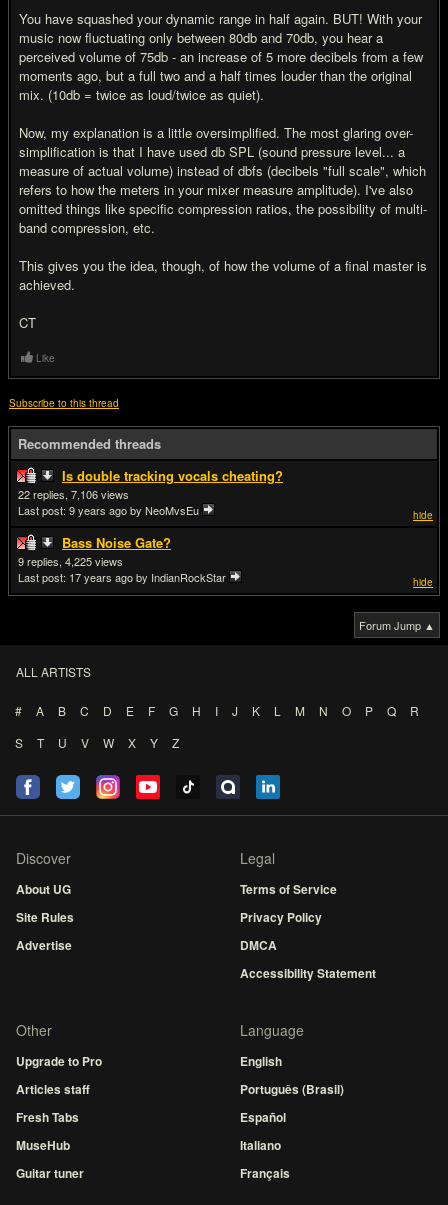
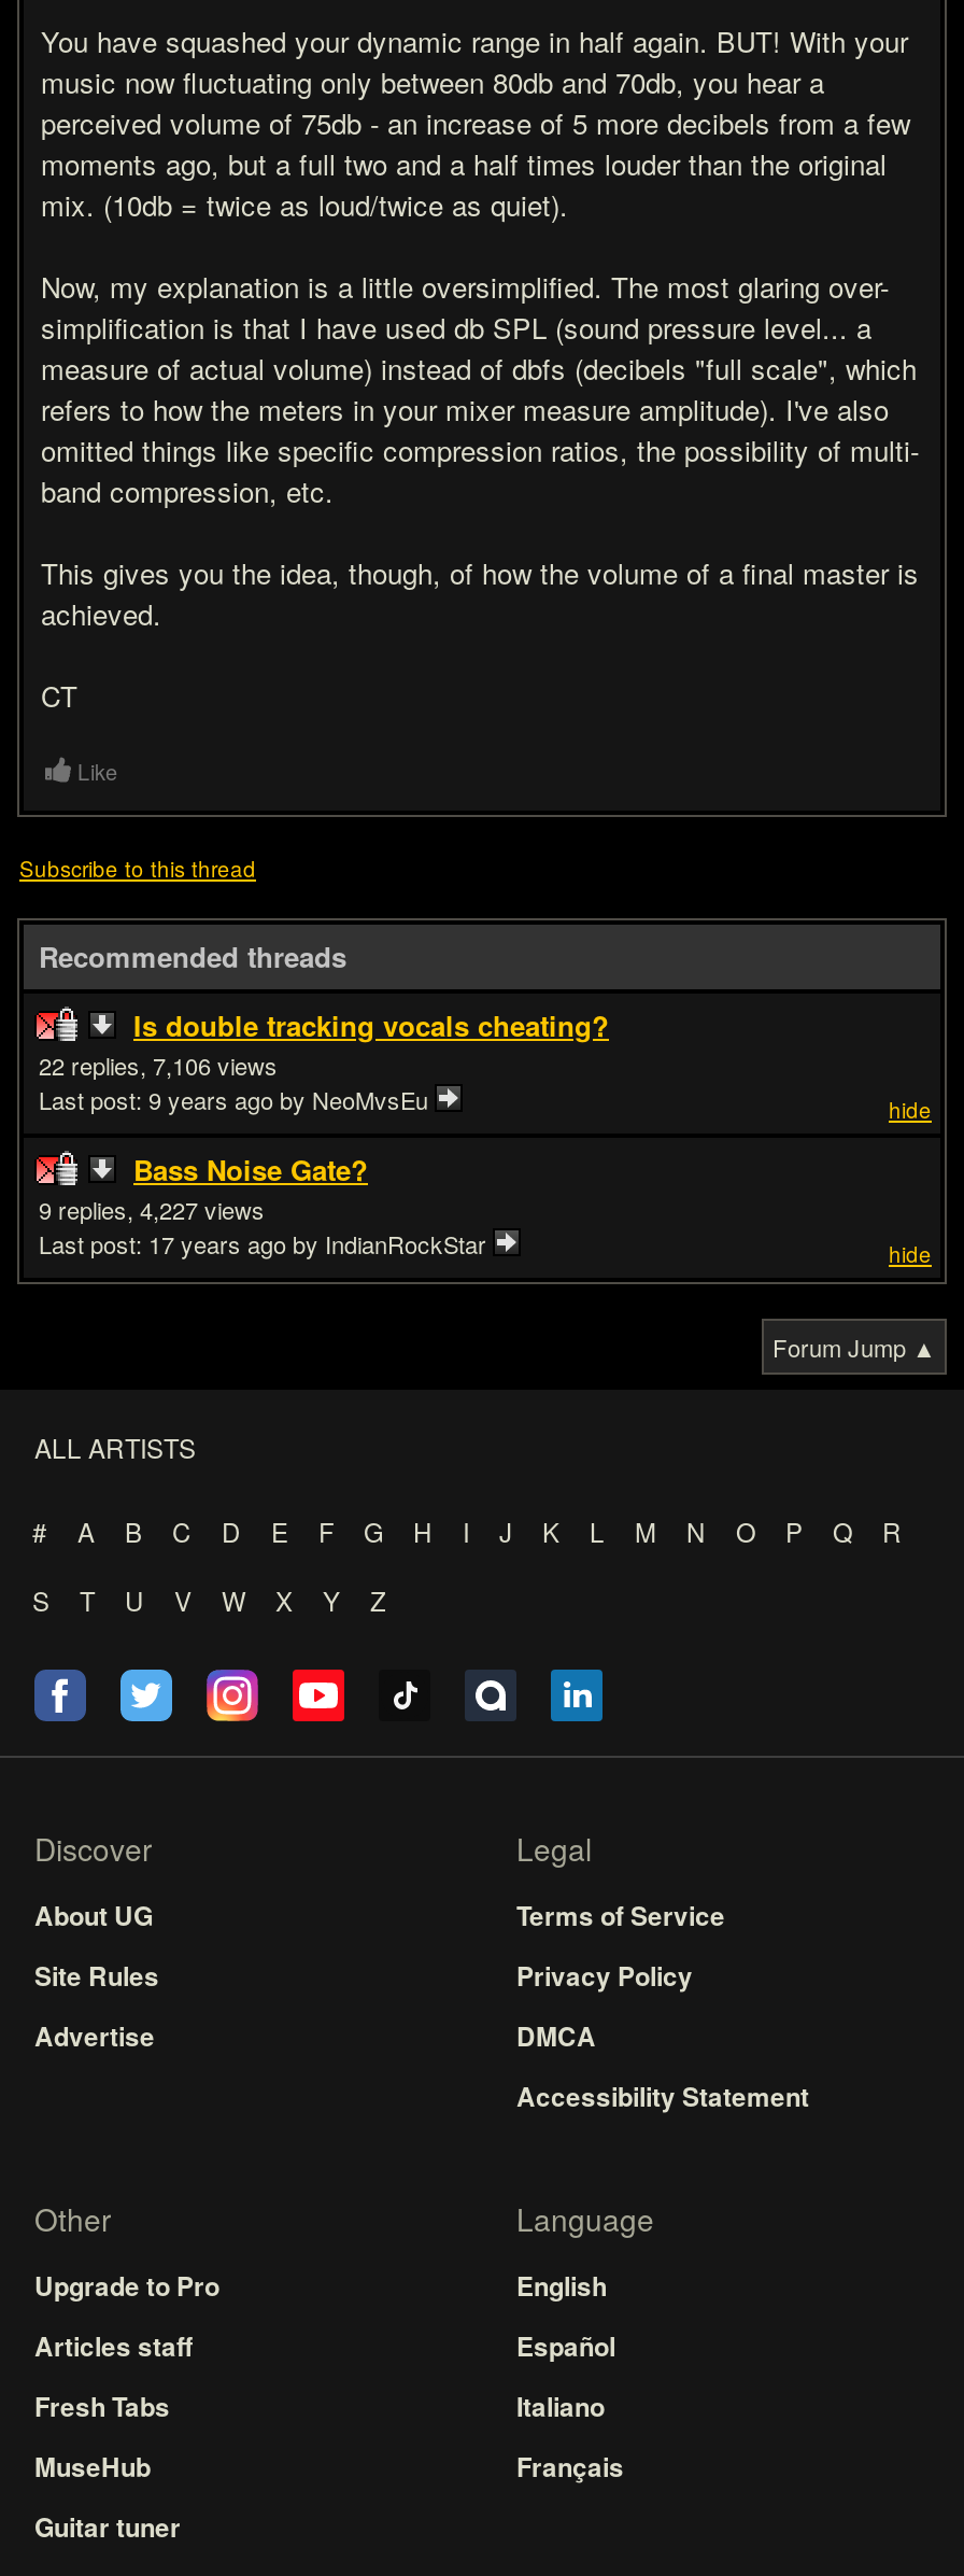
[65,553,92,569] 4,225 -> [140,1192,198,1226] 4,227
[240,1080,344,1098] Português (Brasil) -> none
moved [240,1108,290,1182] -> [516,2326,624,2486]: Español | Italiano | Français

